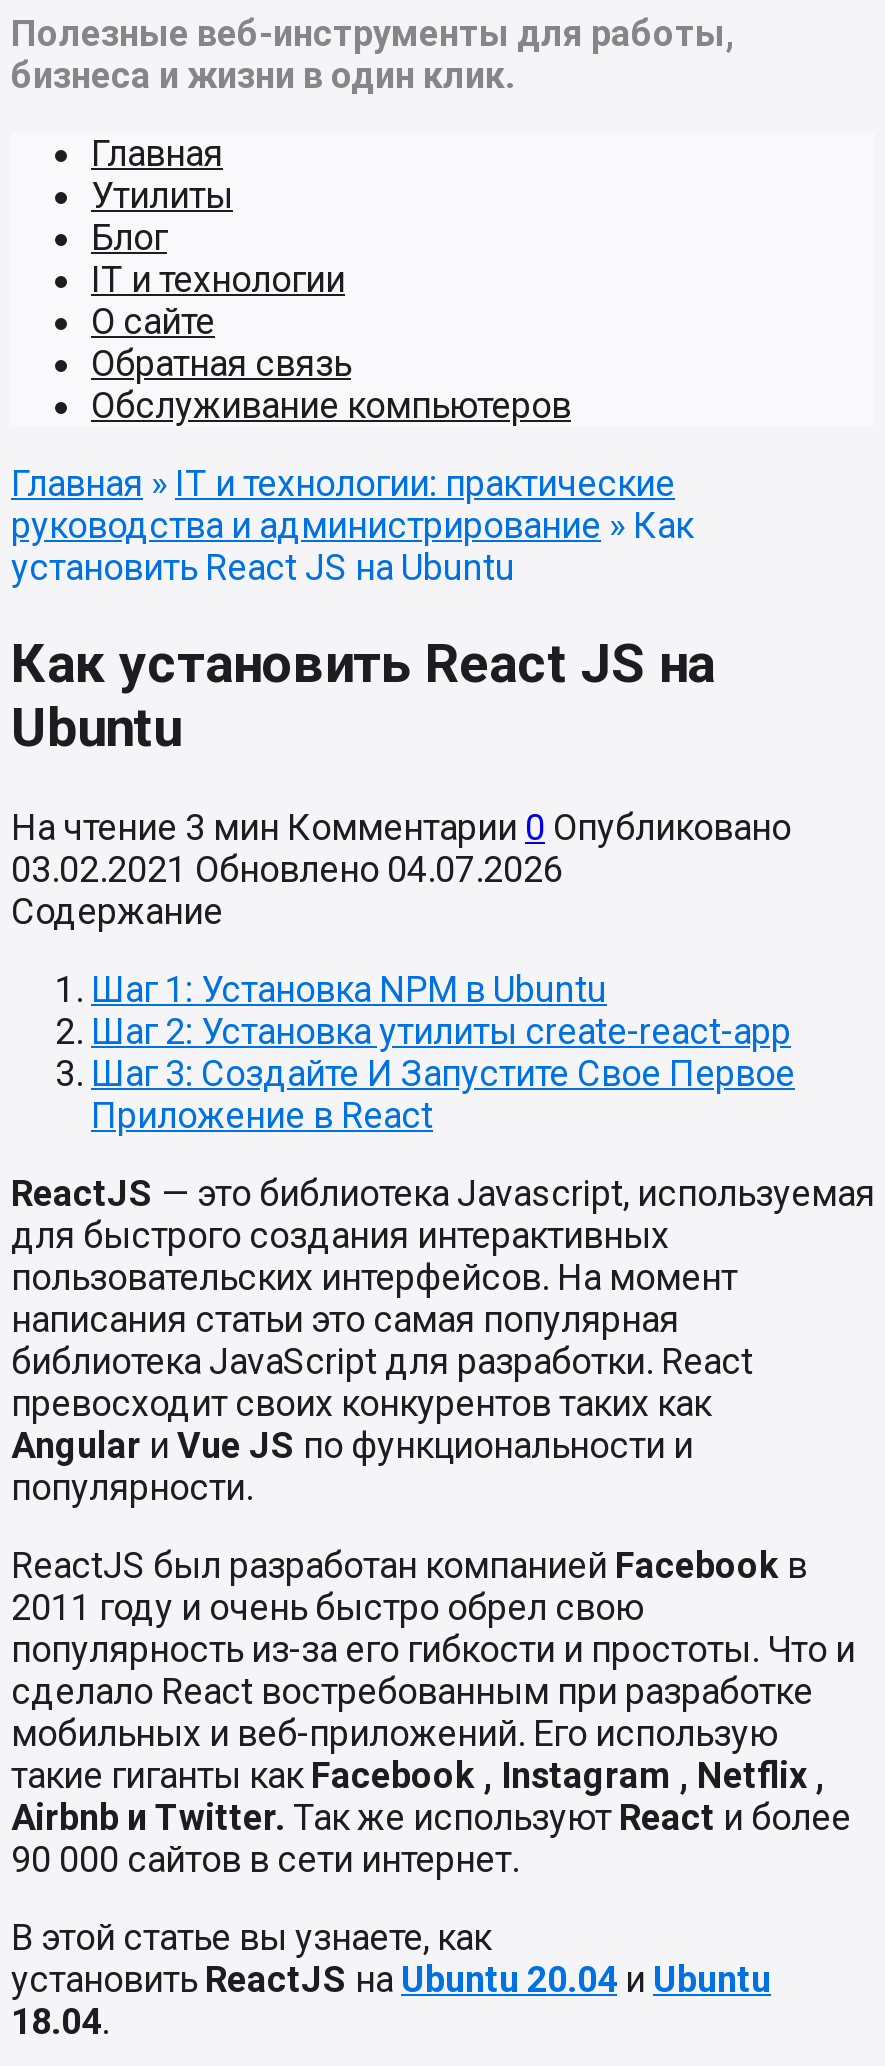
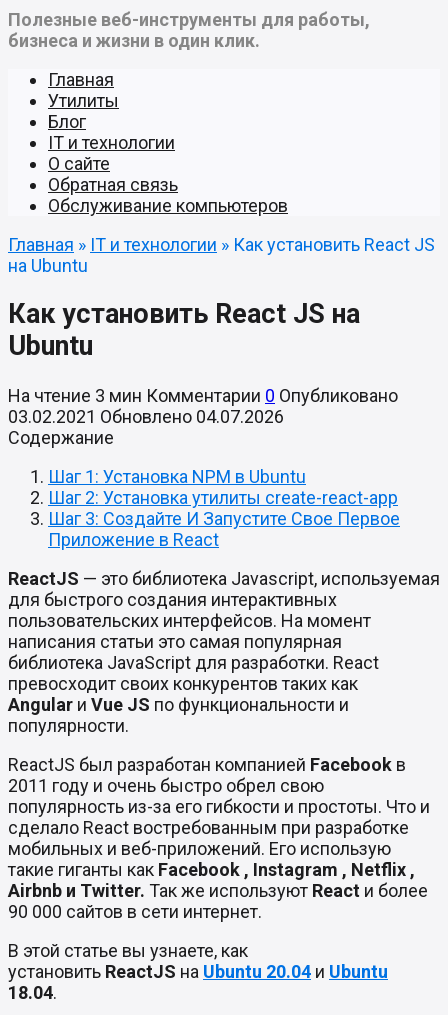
[11,462,693,588] Главная » IT и технологии: практические | руководства и администрирование » Как | установить React JS на Ubuntu -> [8,234,435,276] Главная » IT и технологии » Как установить React JS | на Ubuntu

